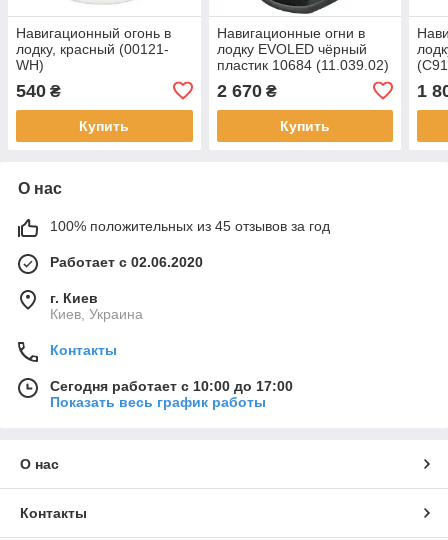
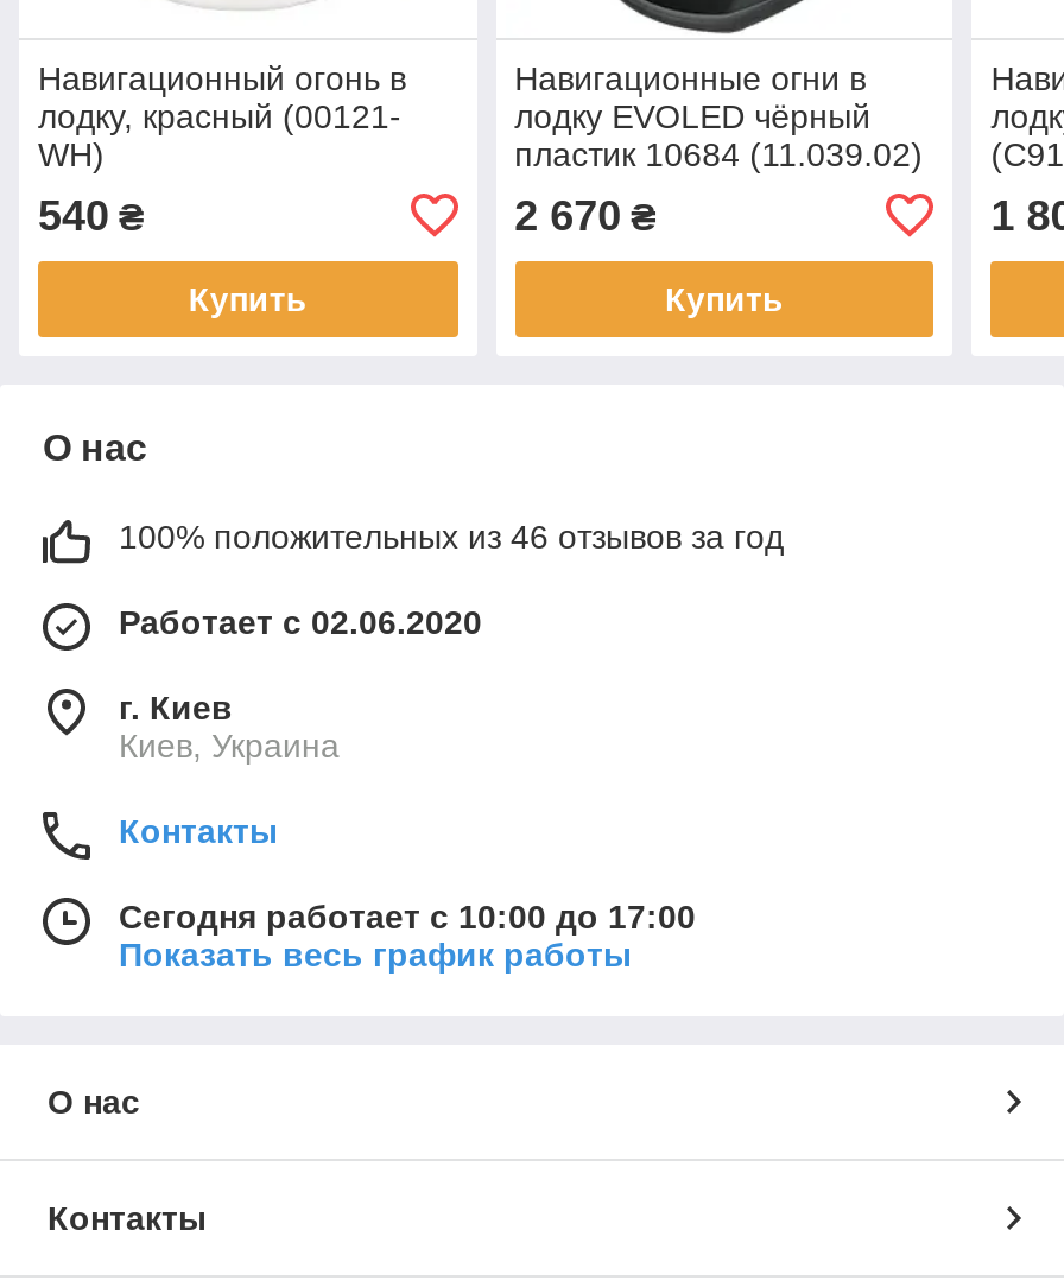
[50,218,330,234] 100% положительных из 45 отзывов за год -> [119,517,784,555] 100% положительных из 46 отзывов за год

